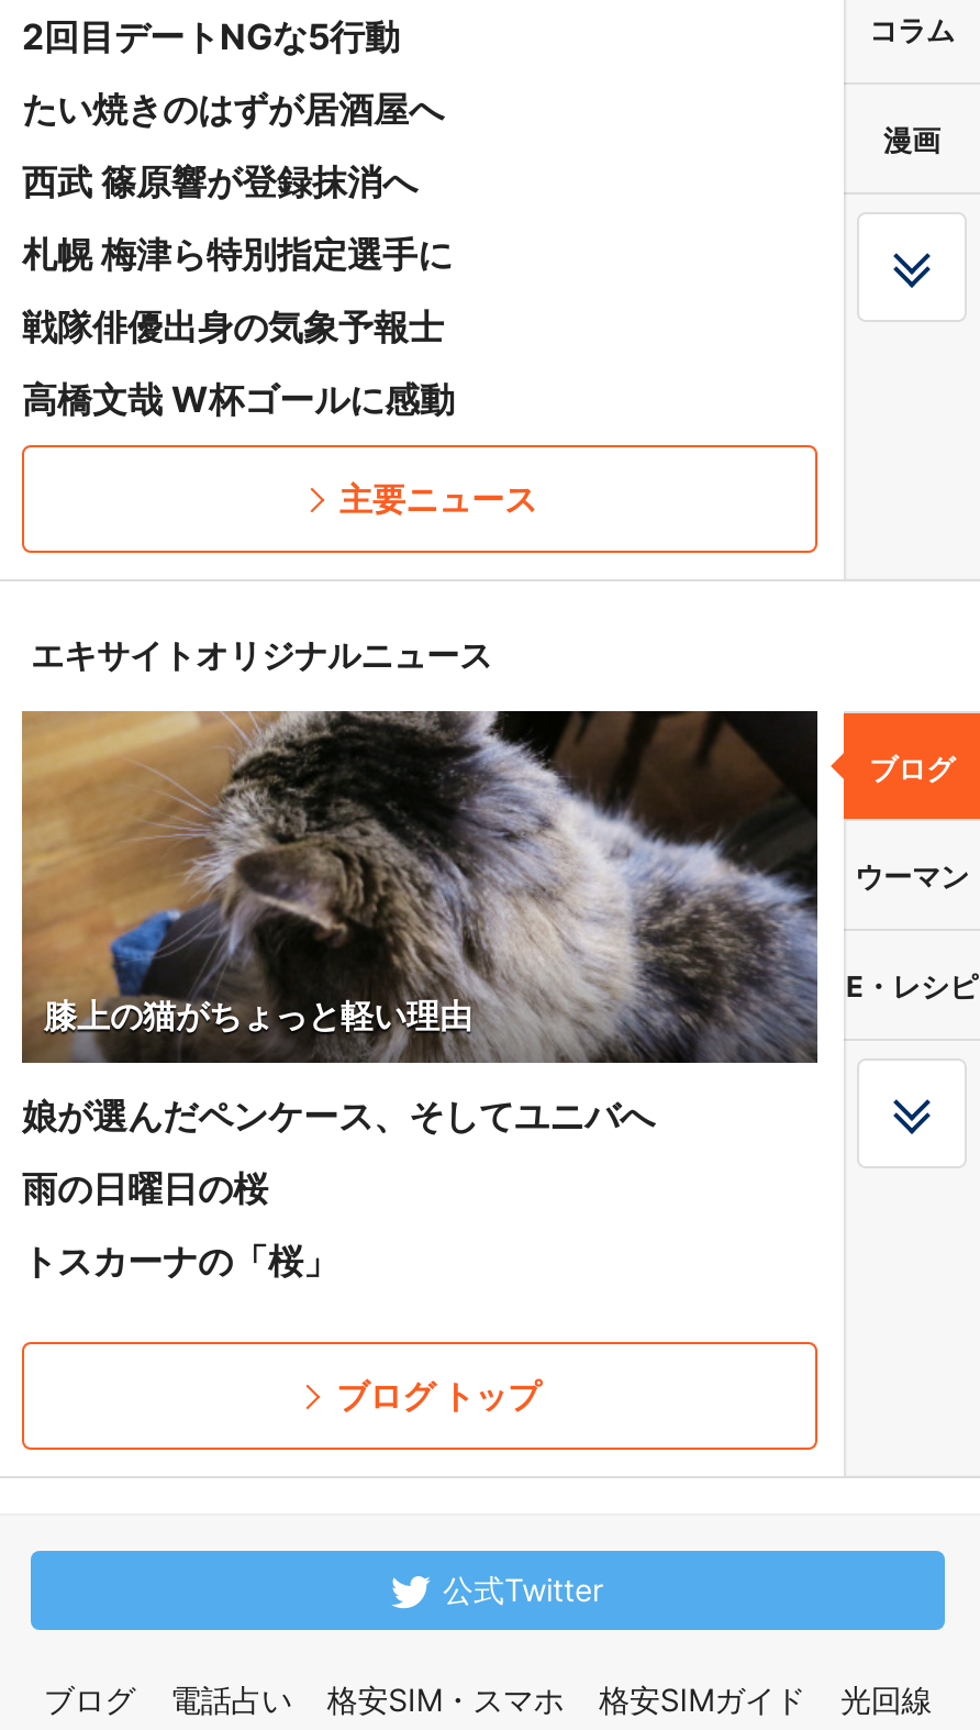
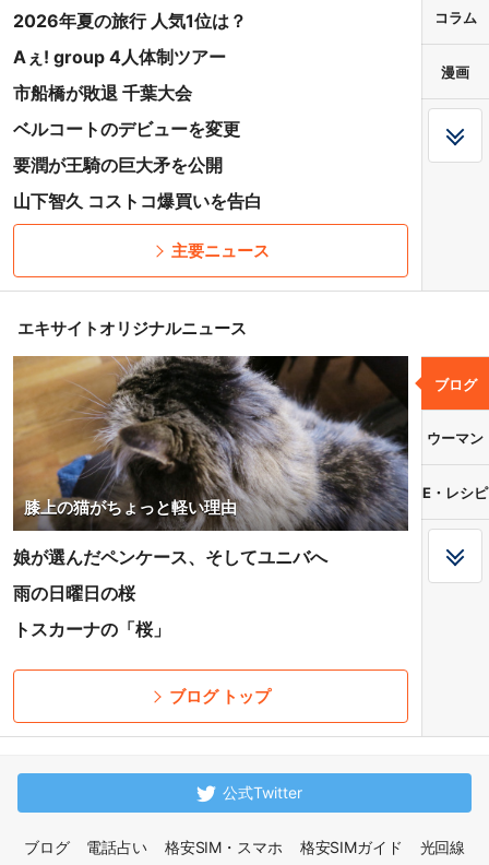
[22,14,400,58] 2回目デートNGな5行動 -> [13,10,247,32] 2026年夏の旅行 人気1位は？
[22,87,444,131] たい焼きのはずが居酒屋へ -> [13,46,226,68] Aぇ! group 4人体制ツアー
[22,159,417,203] 西武 篠原響が登録抹消へ -> [13,82,192,104] 市船橋が敗退 千葉大会
[22,232,453,276] 札幌 梅津ら特別指定選手に -> [13,118,240,140] ベルコートのデビューを変更
[22,304,444,348] 戦隊俳優出身の気象予報士 -> [13,154,223,176] 要潤が王騎の巨大矛を公開
[22,377,455,421] 高橋文哉 W杯ゴールに感動 -> [13,190,262,212] 山下智久 コストコ爆買いを告白

